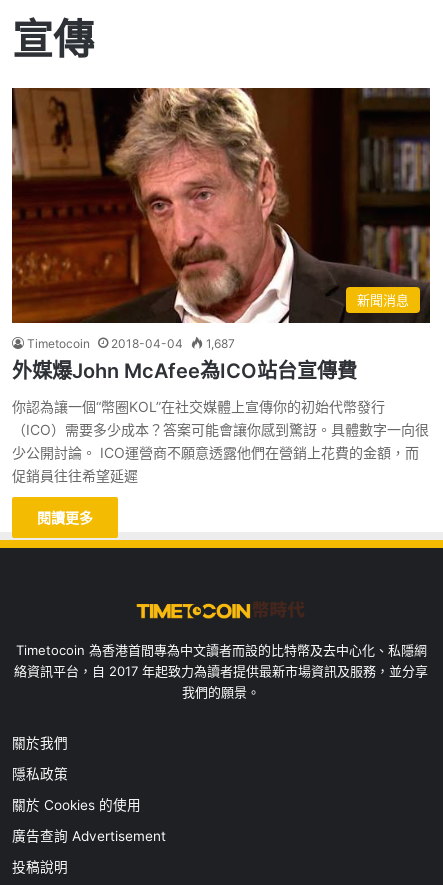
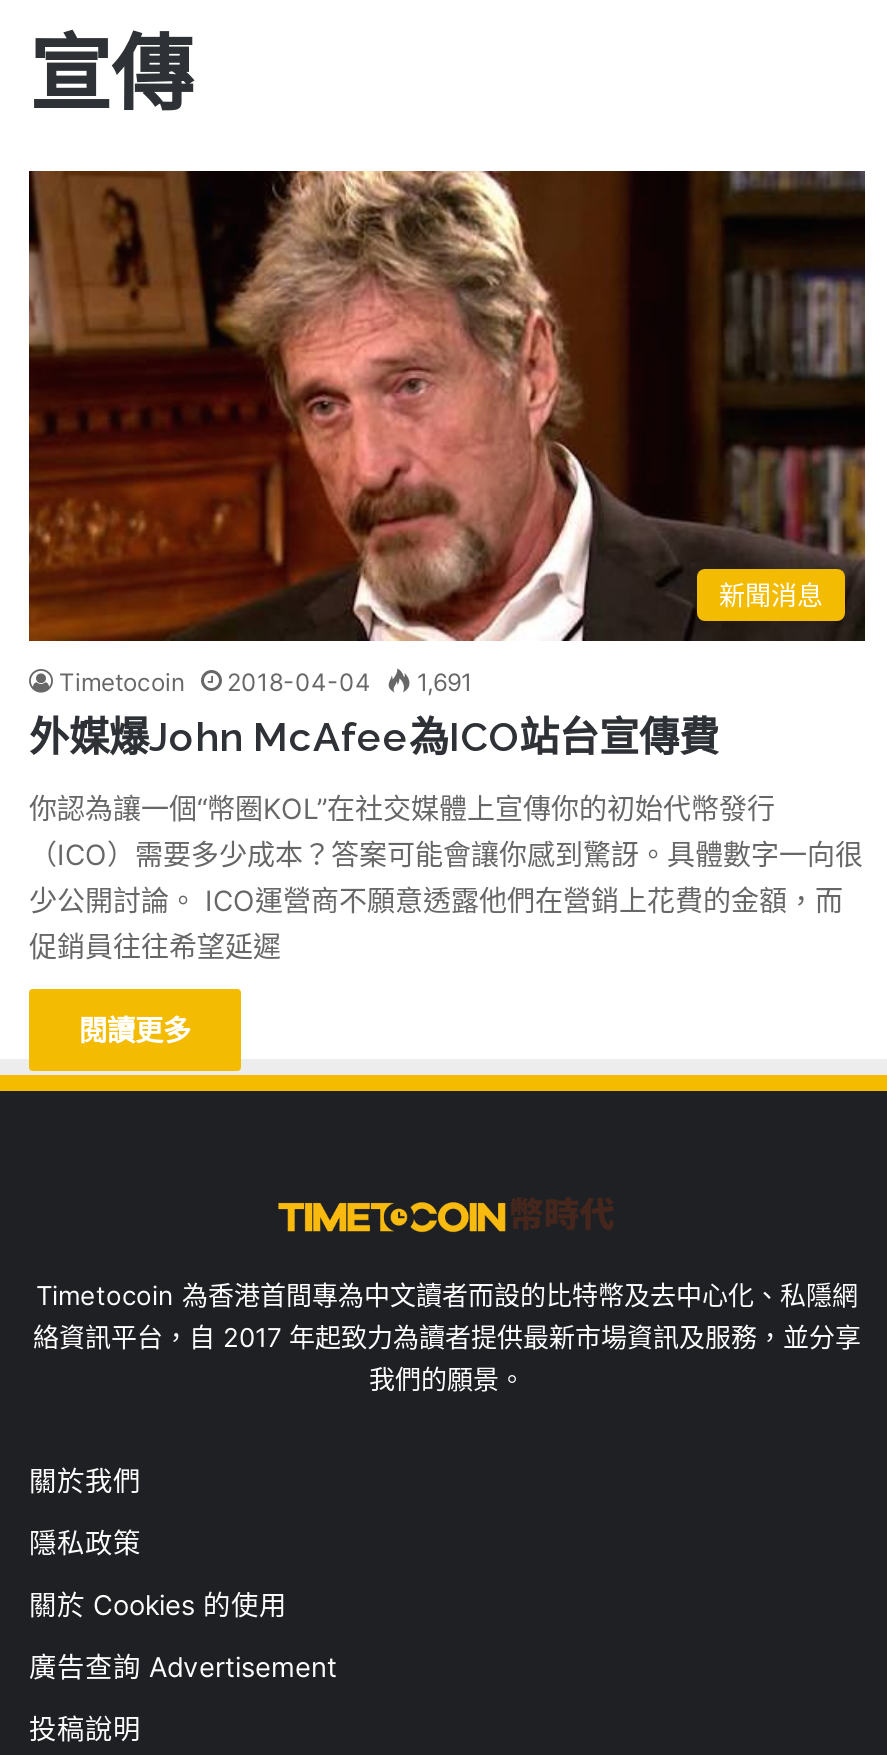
[27,336,235,351] Timetocoin 2018-04-04 1,687 -> [59,667,473,697] Timetocoin 2018-04-04 1,691

